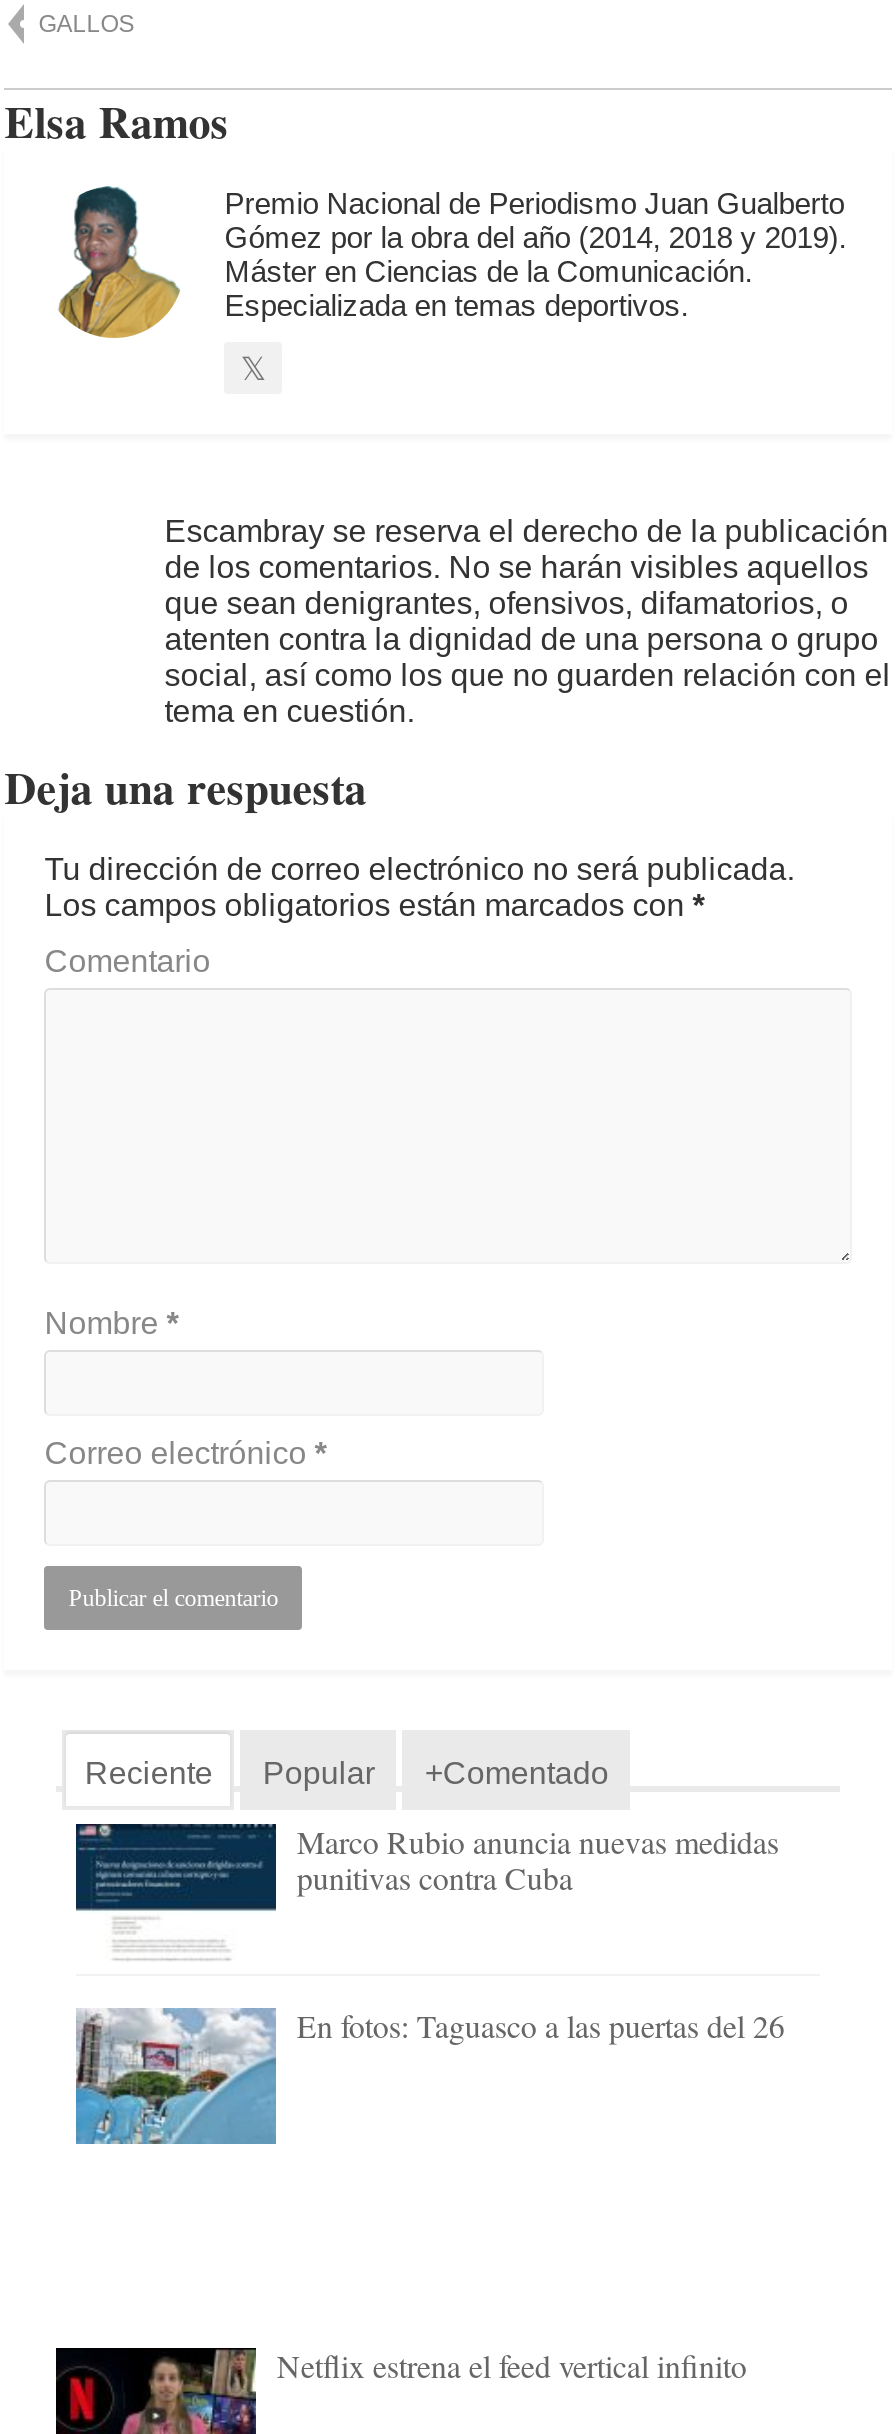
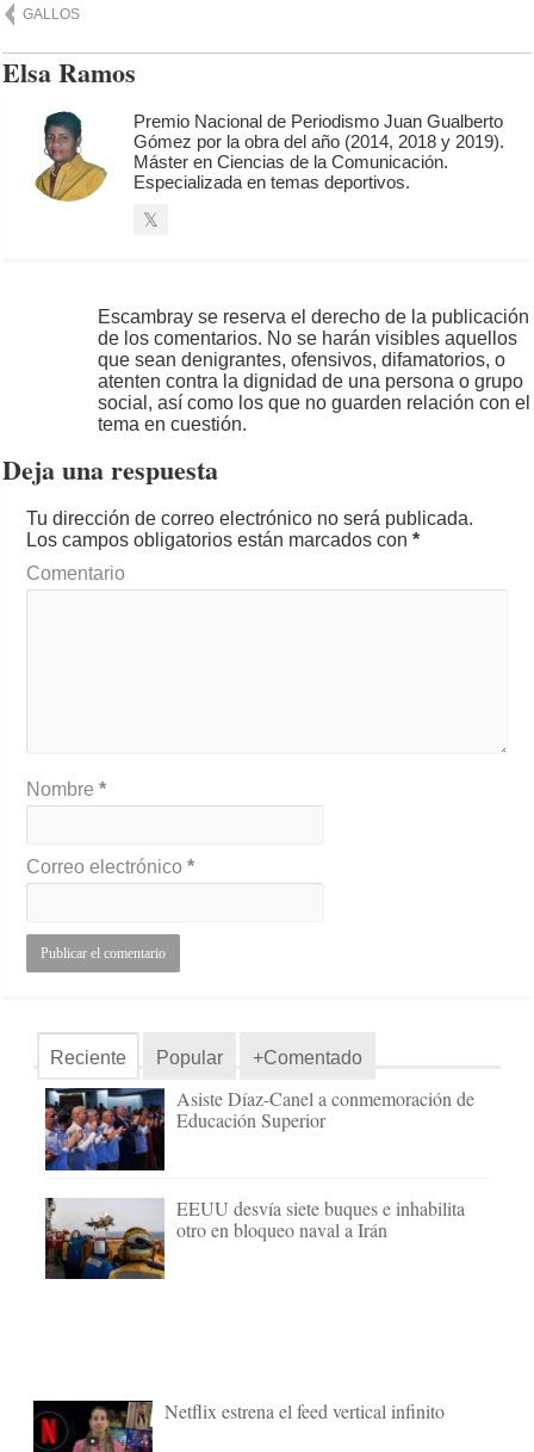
[74,1821,779,1962] [image] | Marco Rubio anuncia nuevas medidas | punitivas contra Cuba -> [44,1086,475,1172] [image] | Asiste Díaz-Canel a conmemoración de | Educación Superior
[74,2003,785,2146] [image] | En fotos: Taguasco a las puertas del 26 -> [44,1195,465,1280] [image] | EEUU desvía siete buques e inhabilita | otro en bloqueo naval a Irán

